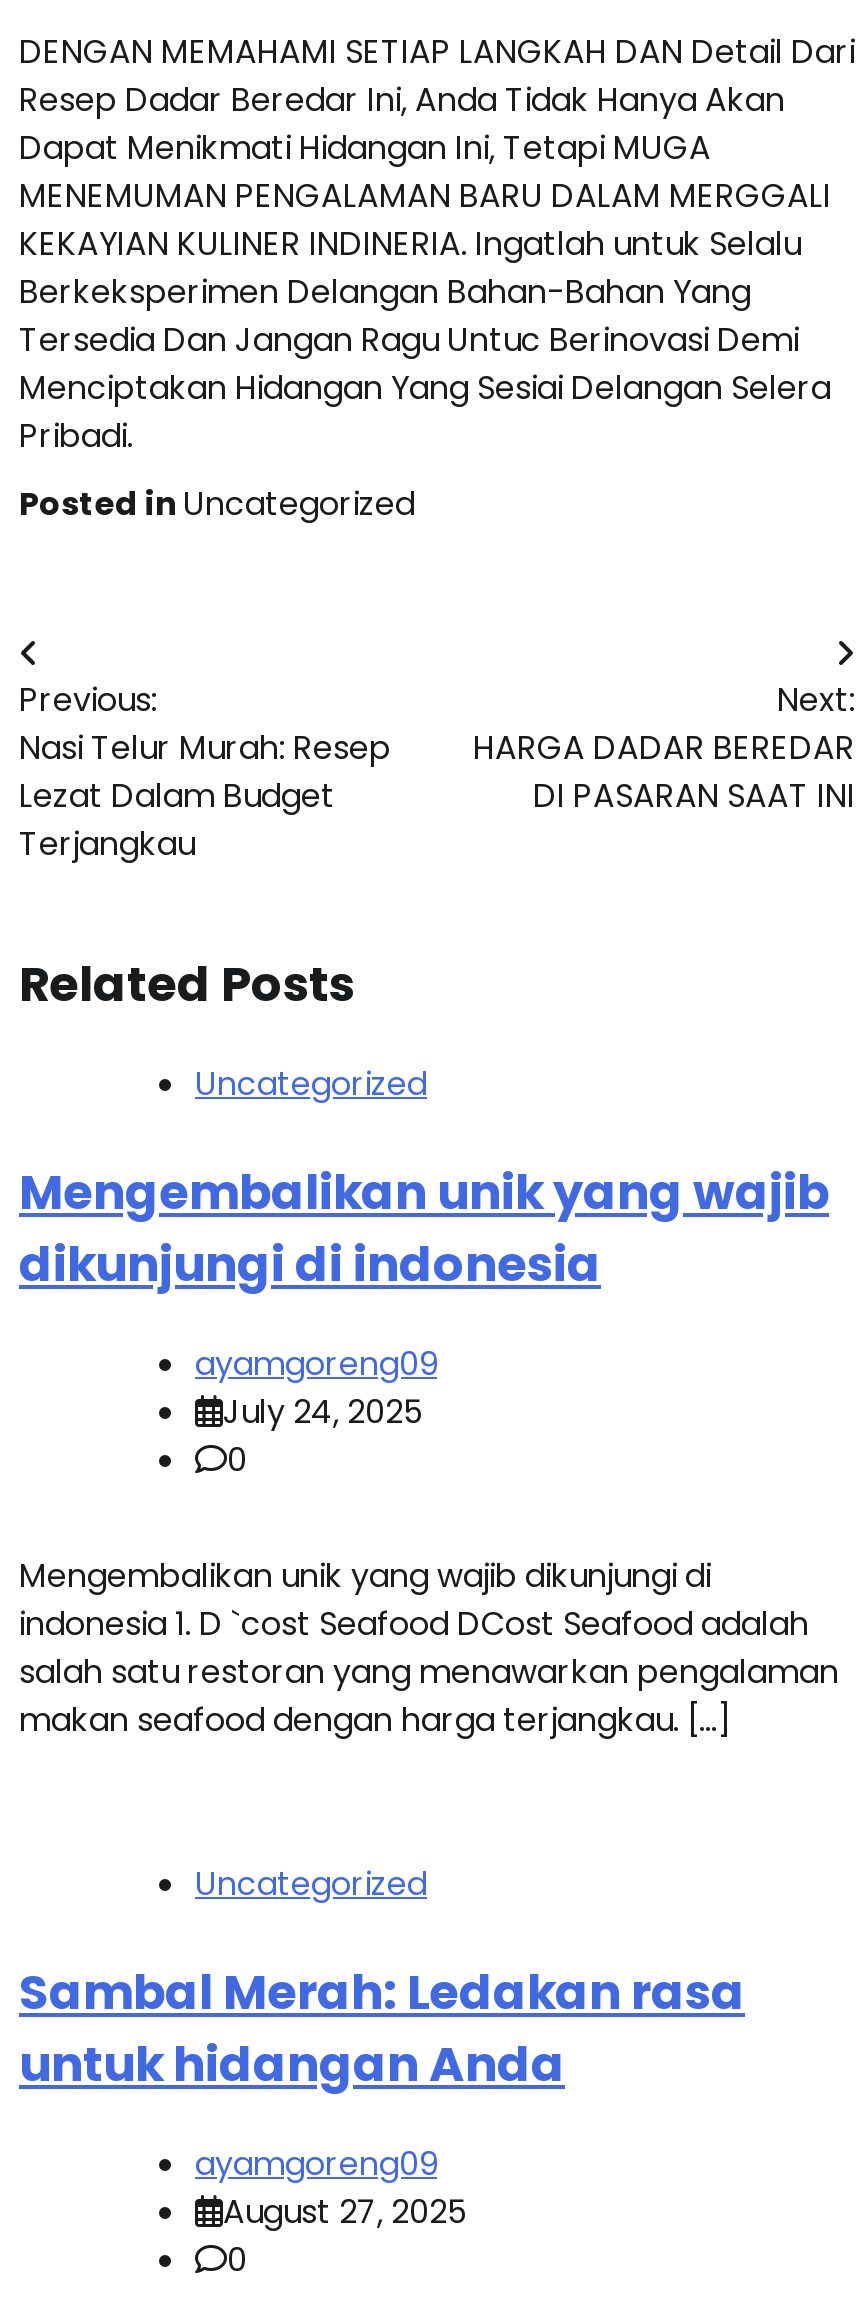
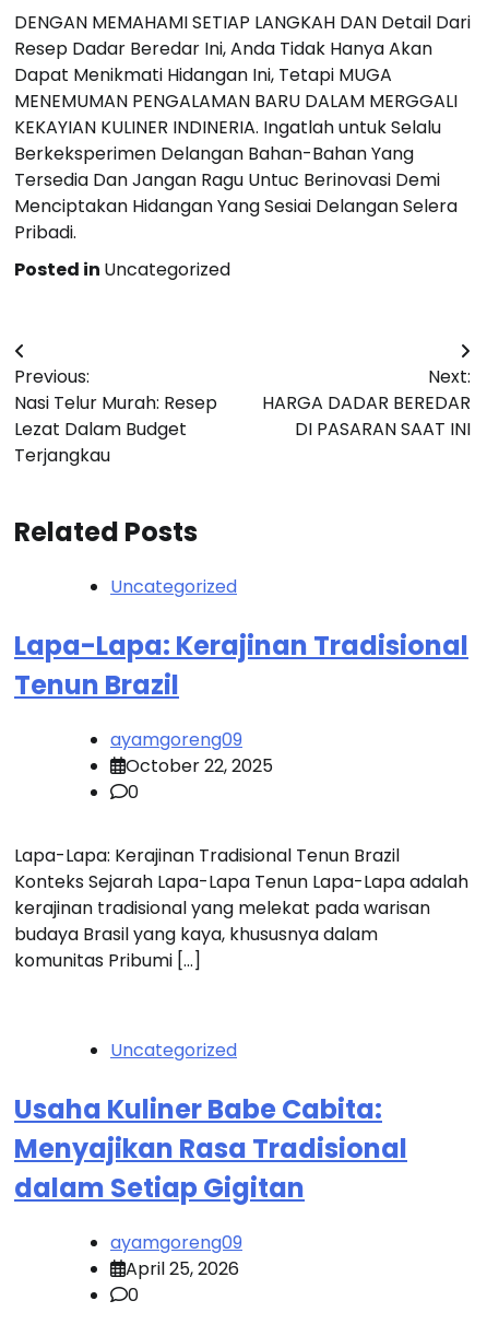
[19,1159,829,1297] Mengembalikan unik yang wajib | dikunjungi di indonesia -> [14,628,468,703] Lapa-Lapa: Kerajinan Tradisional | Tenun Brazil
[223,1389,423,1435] July 24, 2025 -> [126,753,273,779] October 22, 2025
[19,1553,839,1743] Mengembalikan unik yang wajib dikunjungi di | indonesia 1. D `cost Seafood DCost Seafood adalah | salah satu restoran yang menawarkan pengalaman | makan seafood dengan harga terjangkau. […] -> [14,843,468,973] Lapa-Lapa: Kerajinan Tradisional Tenun Brazil | Konteks Sejarah Lapa-Lapa Tenun Lapa-Lapa adalah | kerajinan tradisional yang melekat pada warisan | budaya Brasil yang kaya, khususnya dalam | komunitas Pribumi […]
[19,1959,745,2097] Sambal Merah: Ledakan rasa | untuk hidangan Anda -> [14,1091,407,1206] Usaha Kuliner Babe Cabita: | Menyajikan Rasa Tradisional | dalam Setiap Gigitan
[223,2189,467,2235] August 27, 2025 -> [126,1256,239,1281] April 25, 2026

